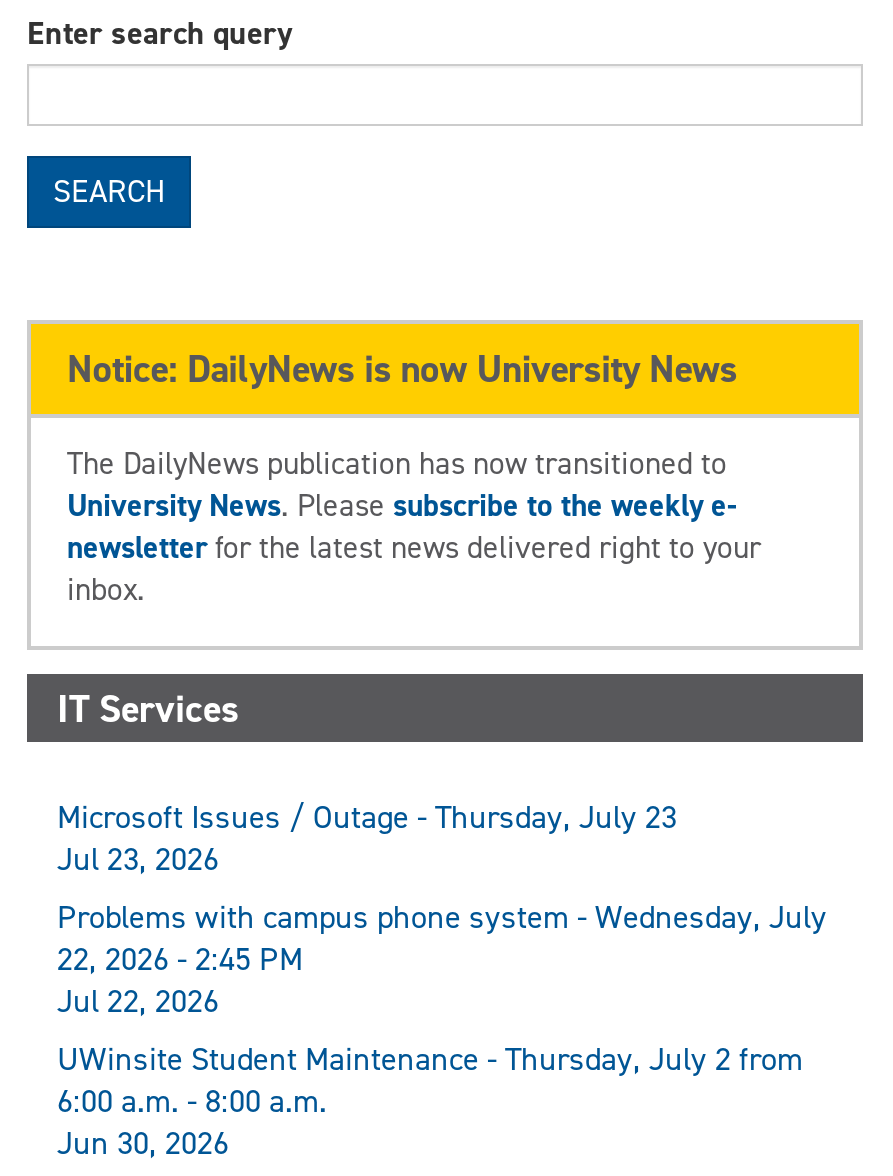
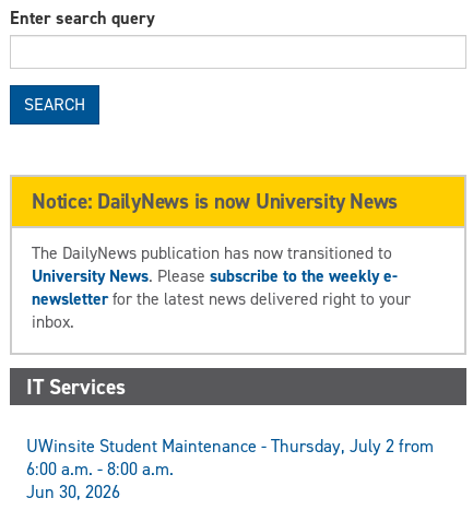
[57,795,827,1022] Microsoft Issues / Outage - Thursday, July 23 | Jul 23, 2026 | Problems with campus phone system - Wednesday, July | 22, 2026 - 2:45 PM | Jul 22, 2026 -> none

